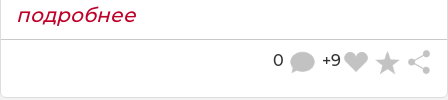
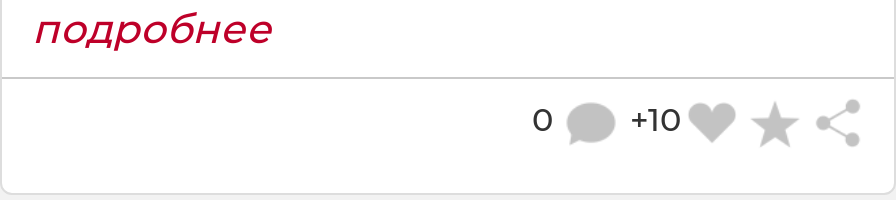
[322,51,341,70] +9 -> [630,102,682,140] +10

